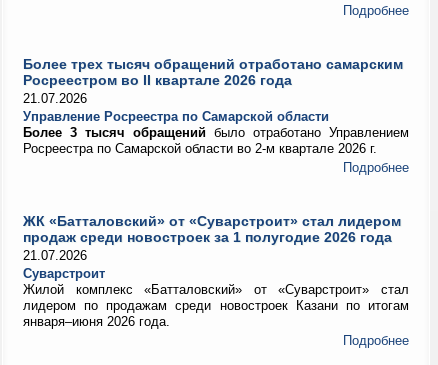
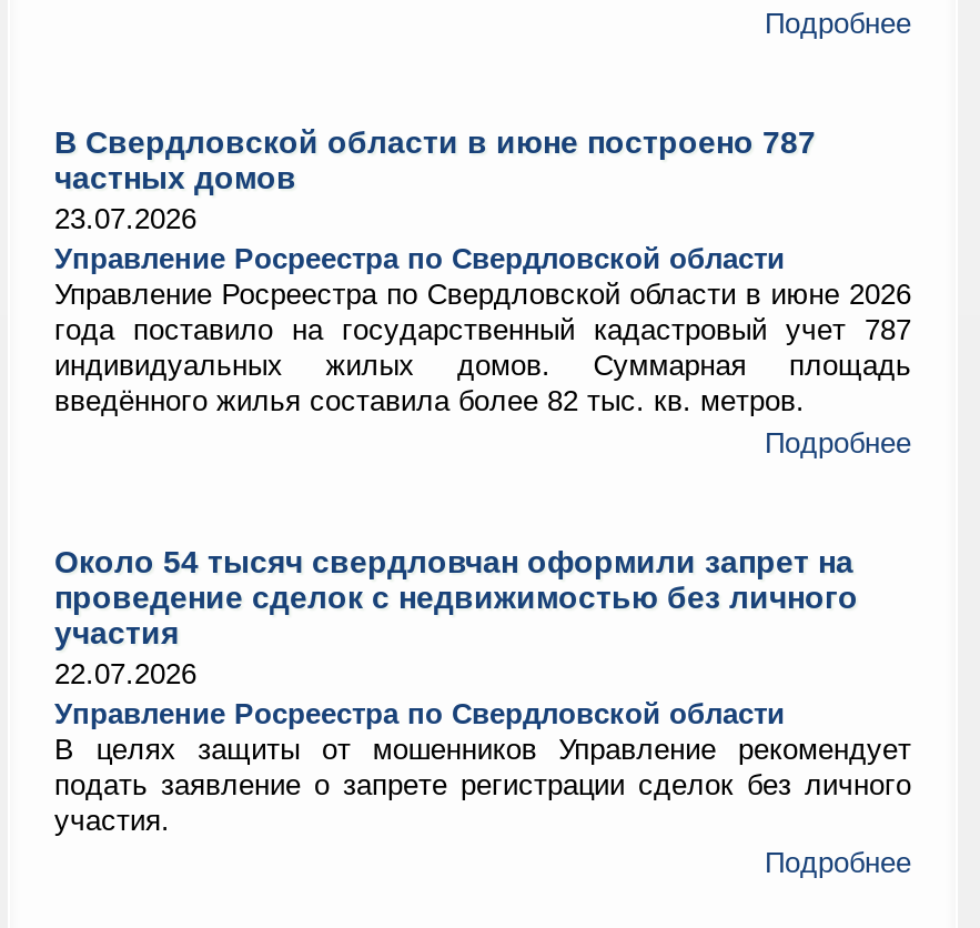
[23,56,409,156] Более трех тысяч обращений отработано самарским | Росреестром во II квартале 2026 года | 21.07.2026 | Управление Росреестра по Самарской области | Более 3 тысяч обращений было отработано Управлением | Росреестра по Самарской области во 2-м квартале 2026 г. -> [54,124,911,417] В Свердловской области в июне построено 787 | частных домов | 23.07.2026 | Управление Росреестра по Свердловской области | Управление Росреестра по Свердловской области в июне 2026 | года поставило на государственный кадастровый учет 787 | индивидуальных жилых домов. Суммарная площадь | введённого жилья составила более 82 тыс. кв. метров.
[23,213,409,329] ЖК «Батталовский» от «Суварстроит» стал лидером | продаж среди новостроек за 1 полугодие 2026 года | 21.07.2026 | Суварстроит | Жилой комплекс «Батталовский» от «Суварстроит» стал | лидером по продажам среди новостроек Казани по итогам | января–июня 2026 года. -> [54,543,911,837] Около 54 тысяч свердловчан оформили запрет на | проведение сделок с недвижимостью без личного | участия | 22.07.2026 | Управление Росреестра по Свердловской области | В целях защиты от мошенников Управление рекомендует | подать заявление о запрете регистрации сделок без личного | участия.

